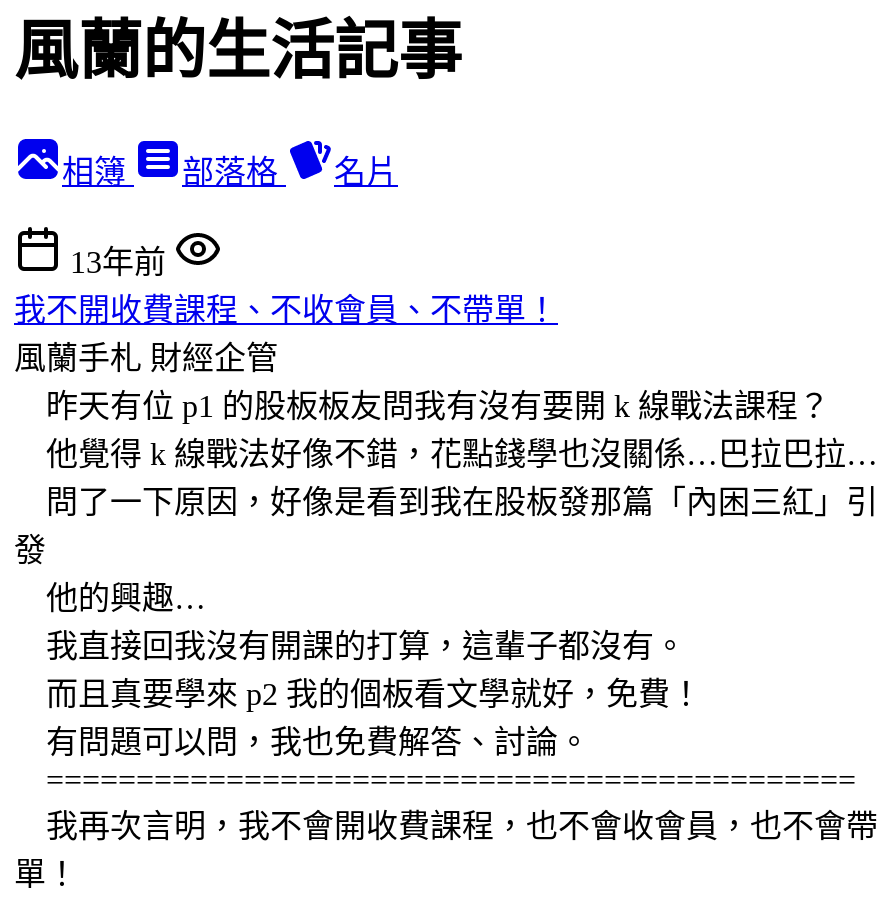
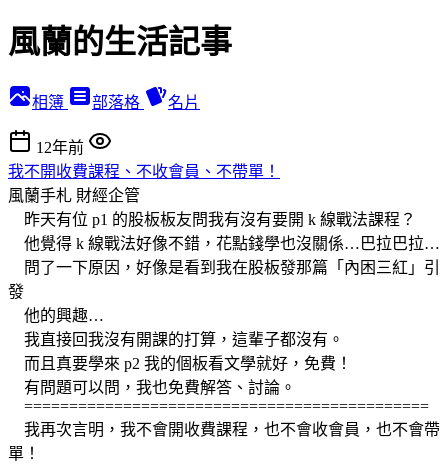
[70,245,166,279] 13年前 -> [36,139,84,156] 12年前

